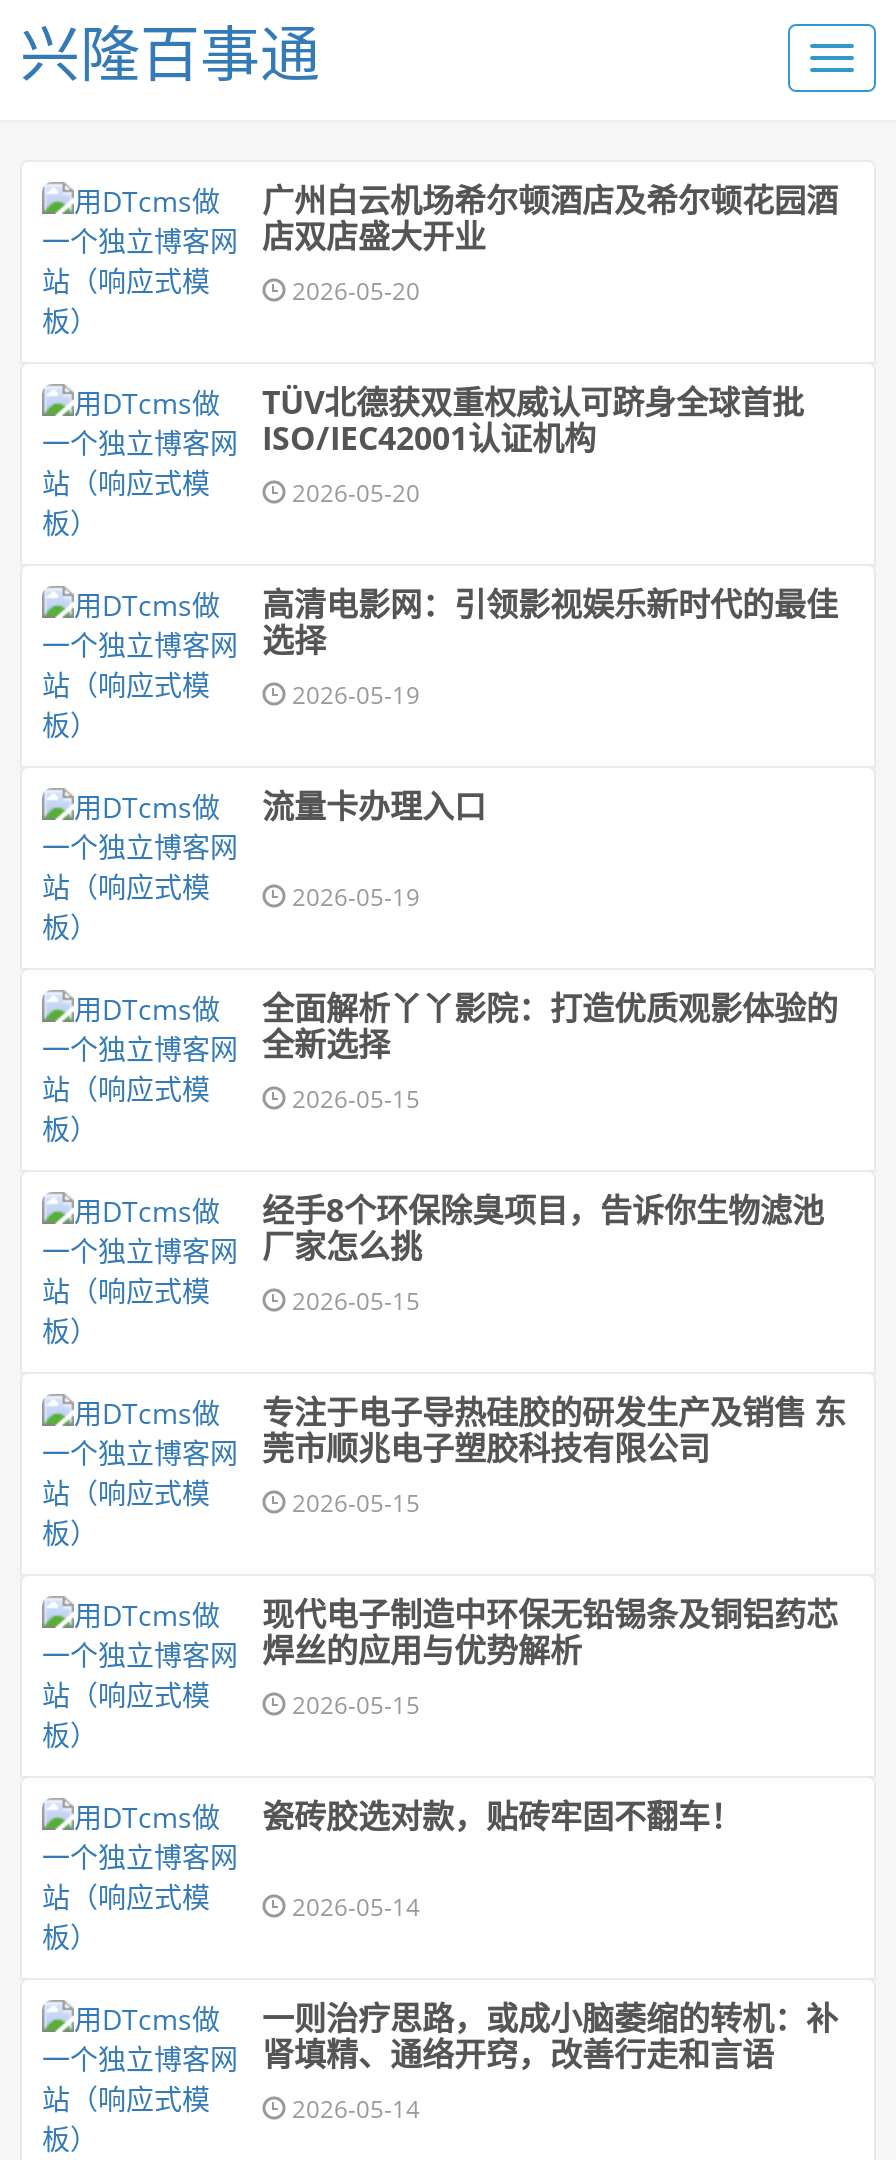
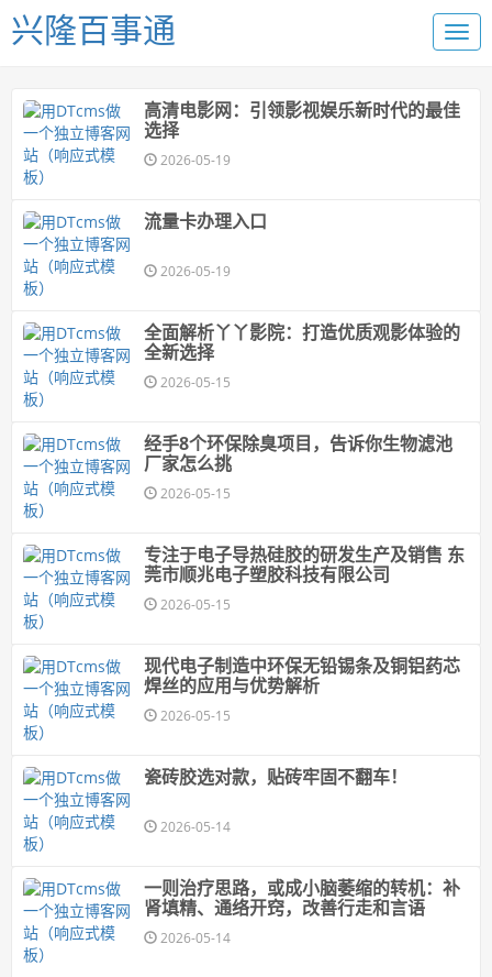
[262,178,838,510] 广州白云机场希尔顿酒店及希尔顿花园酒 | 店双店盛大开业 | 2026-05-20 | TÜV北德获双重权威认可跻身全球首批 | ISO/IEC42001认证机构 | 2026-05-20 -> none

